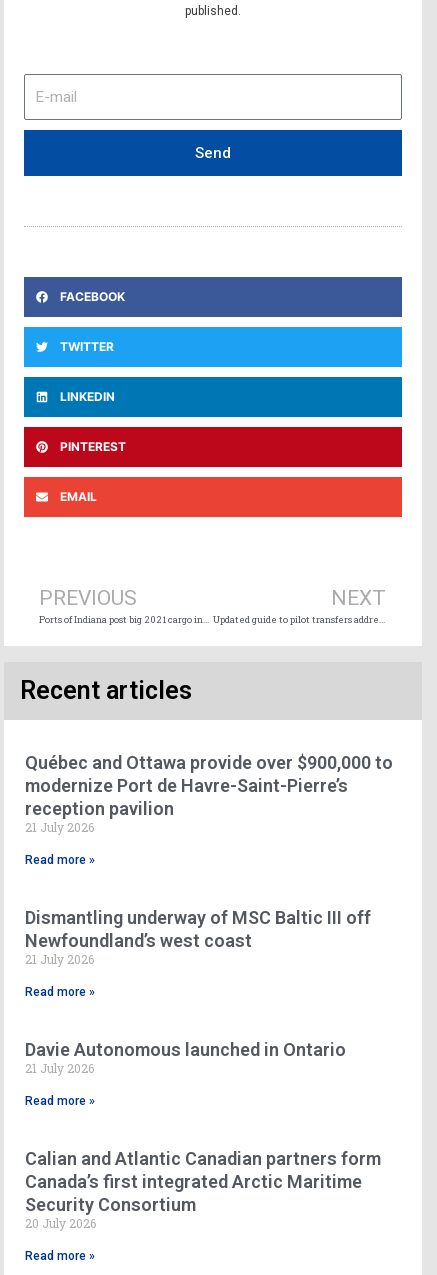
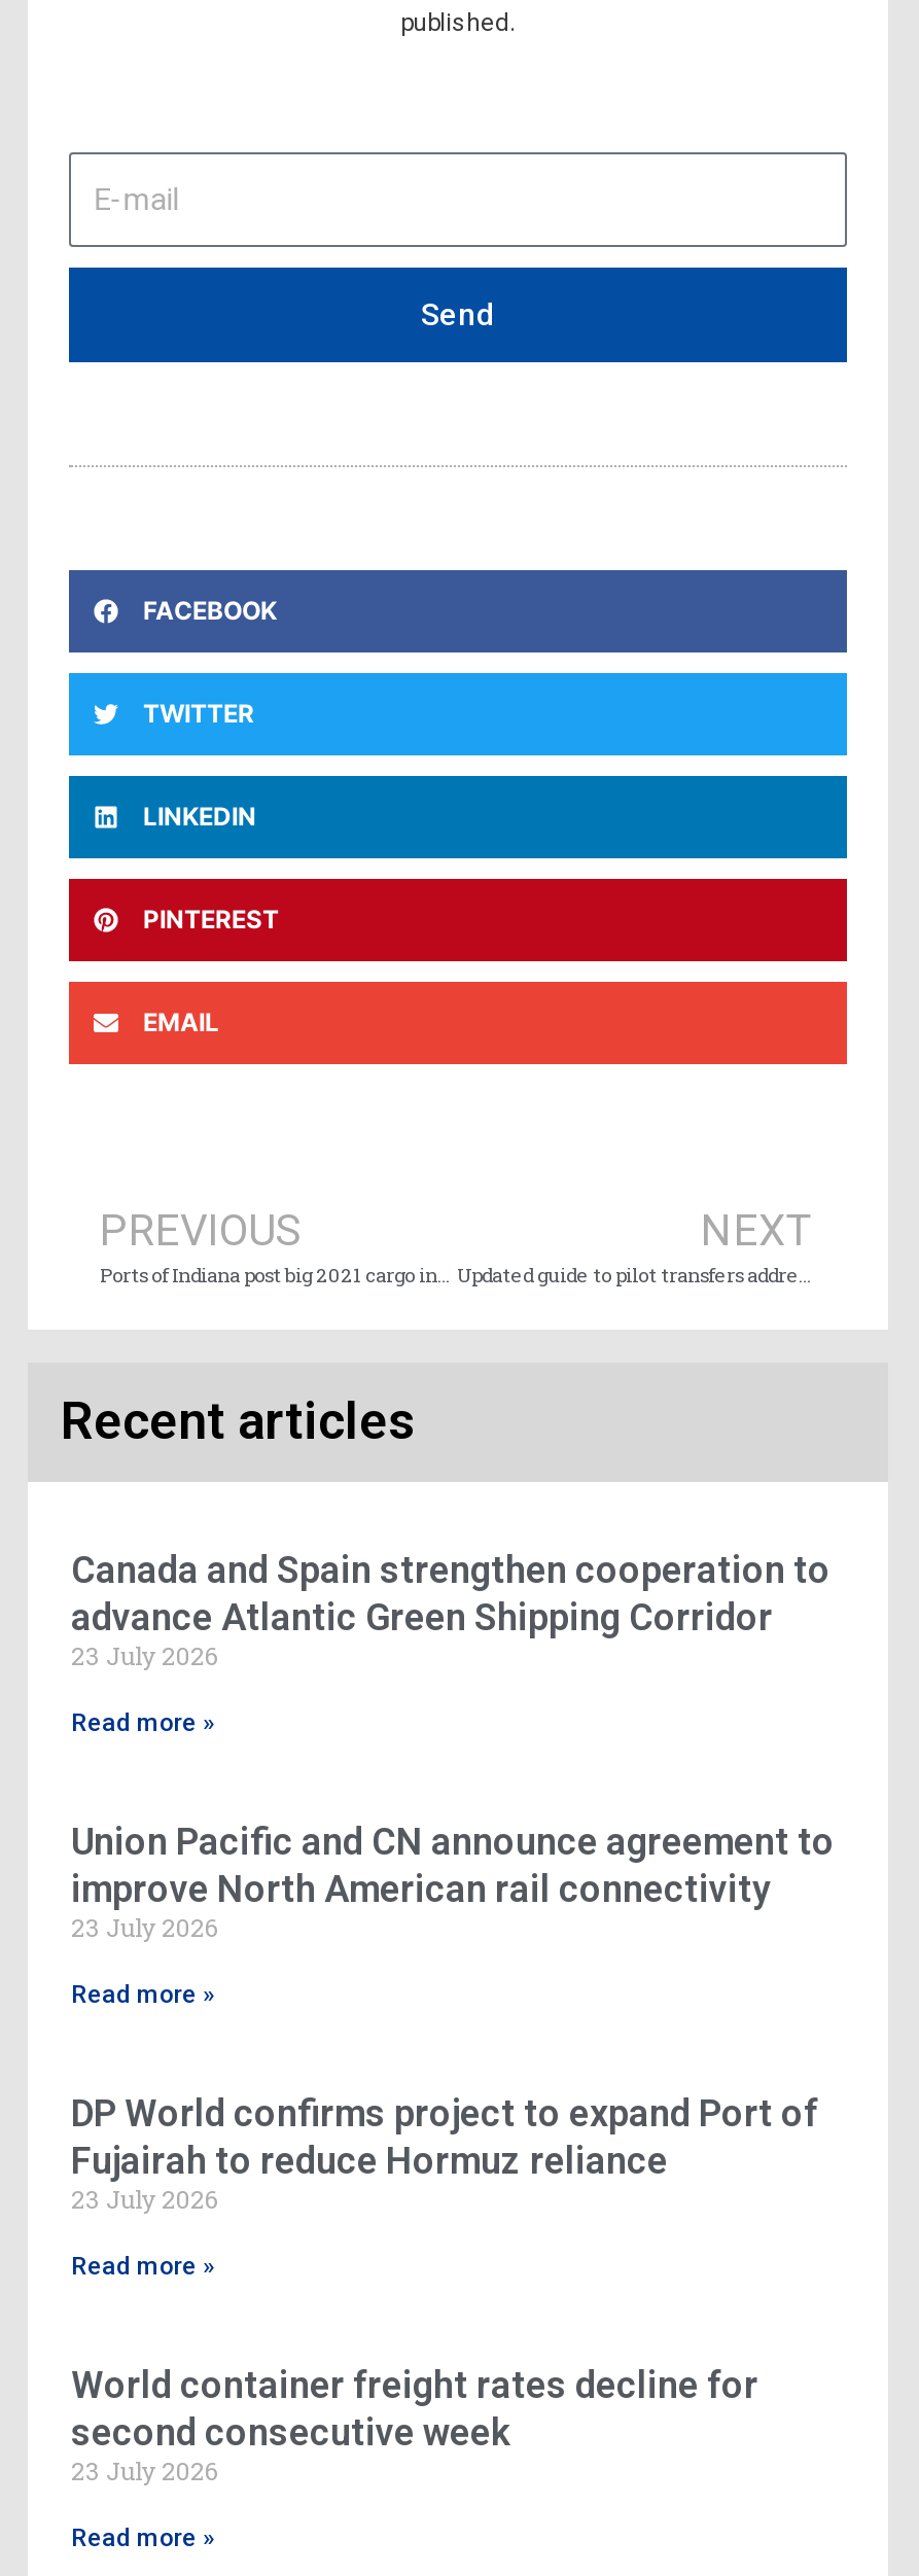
[25,752,393,835] Québec and Ottawa provide over $900,000 to | modernize Port de Havre-Saint-Pierre’s | reception pavilion | 21 July 2026 -> [71,1547,830,1671] Canada and Spain strengthen cooperation to | advance Atlantic Green Shipping Corridor | 23 July 2026
[25,907,371,967] Dismantling underway of MSC Baltic III off | Newfoundland’s west coast | 21 July 2026 -> [71,1819,835,1943] Union Pacific and CN announce agreement to | improve North American rail connectivity | 23 July 2026
[25,1039,346,1076] Davie Autonomous launched in Ontario | 21 July 2026 -> [71,2091,818,2214] DP World confirms project to expand Port of | Fujairah to reduce Hormuz reliance | 23 July 2026
[25,1148,381,1231] Calian and Atlantic Canadian partners form | Canada’s first integrated Arctic Maritime | Security Consortium | 20 July 2026 -> [71,2363,758,2486] World container freight rates decline for | second consecutive week | 23 July 2026

